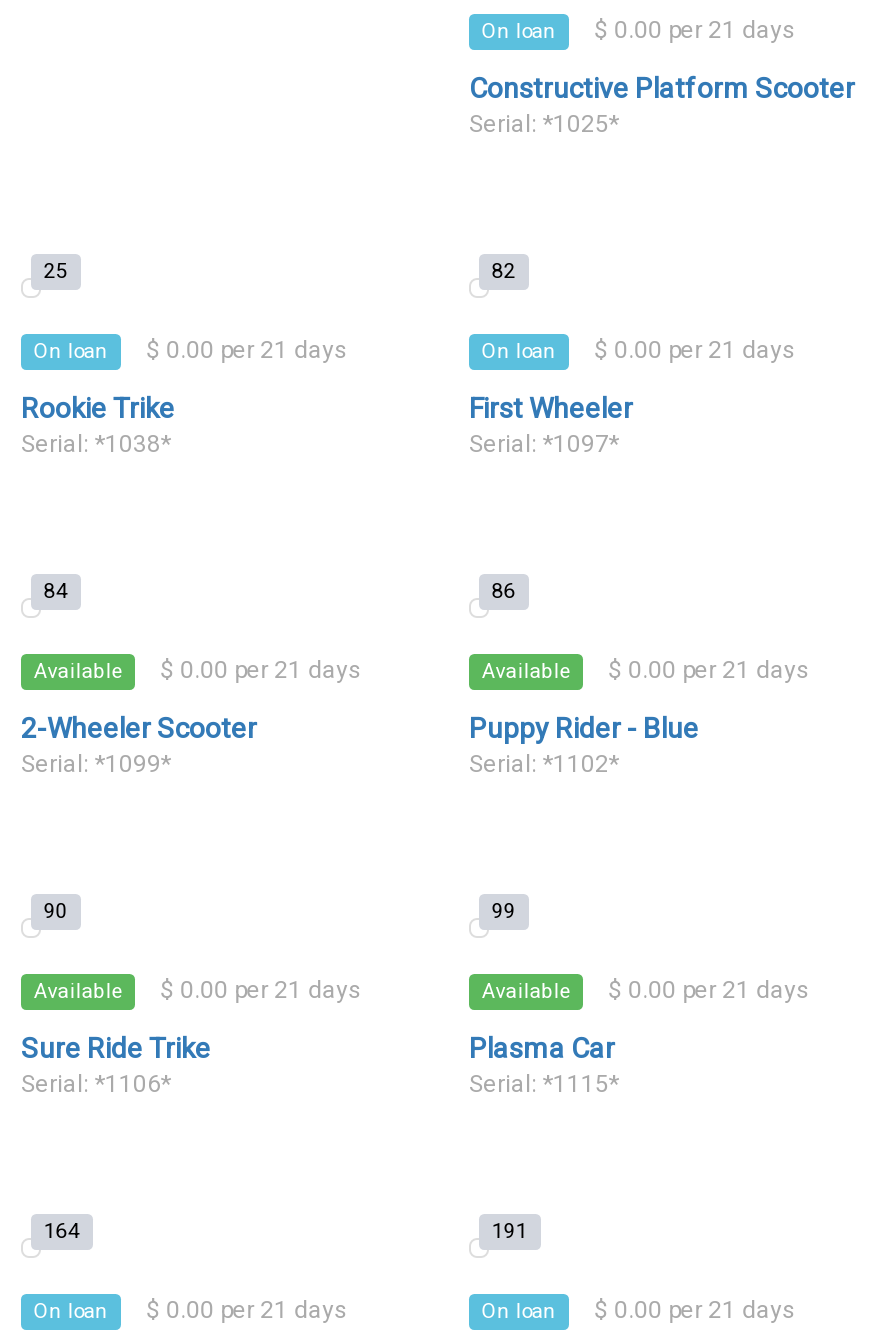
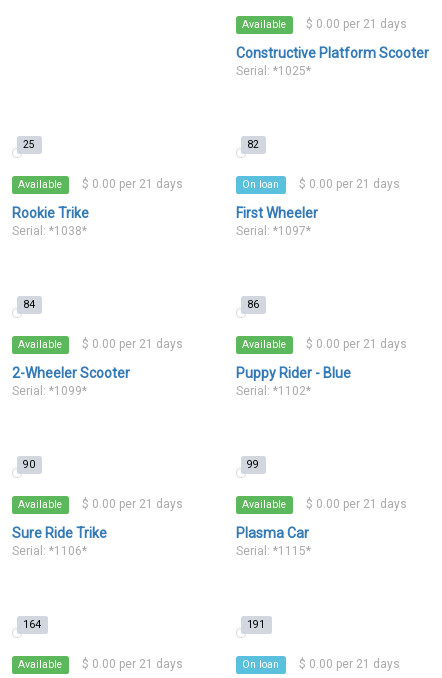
[482,18,556,44] On loan -> [242,18,286,31] Available
[34,338,108,364] On loan -> [18,178,62,191] Available
[34,1298,108,1324] On loan -> [18,658,62,671] Available

